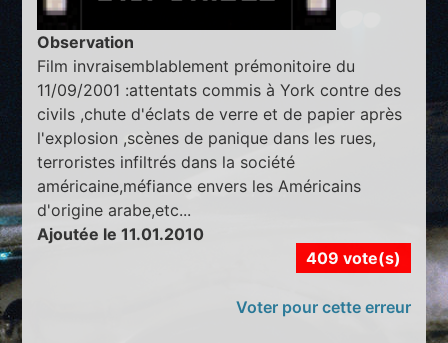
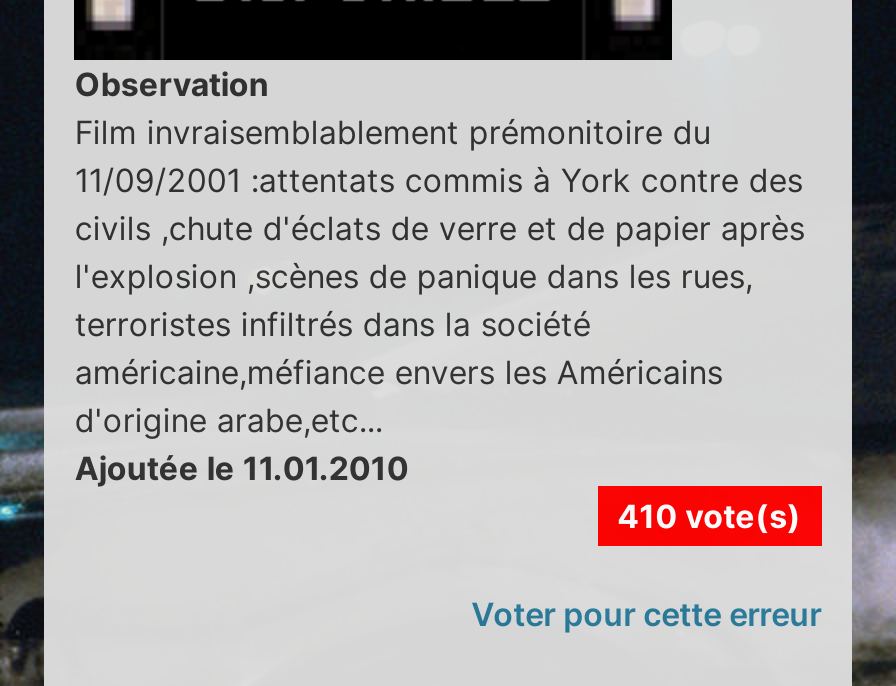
[306,248,401,268] 409 vote(s) -> [617,496,801,536] 410 vote(s)

